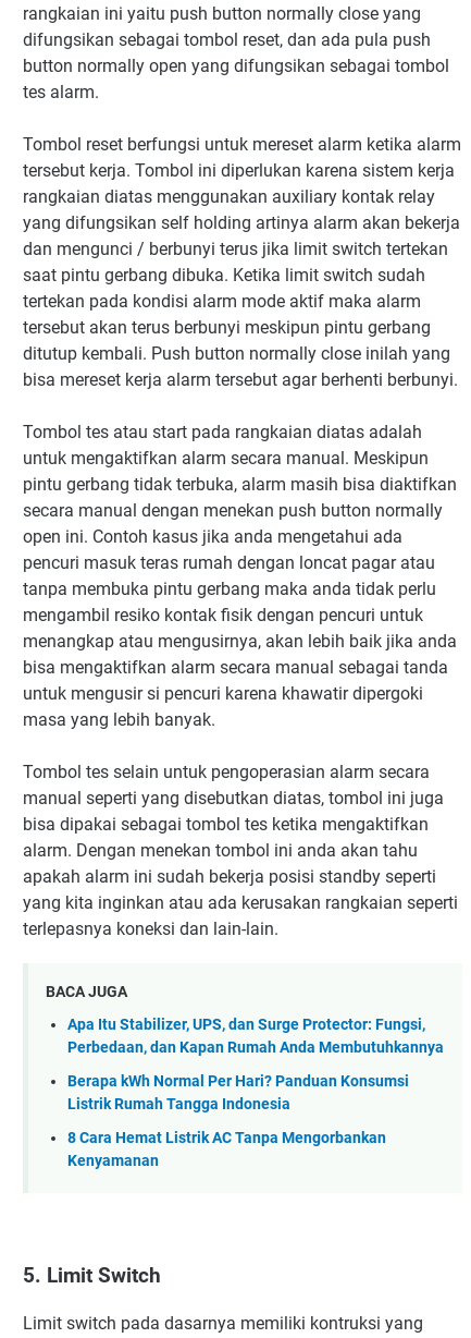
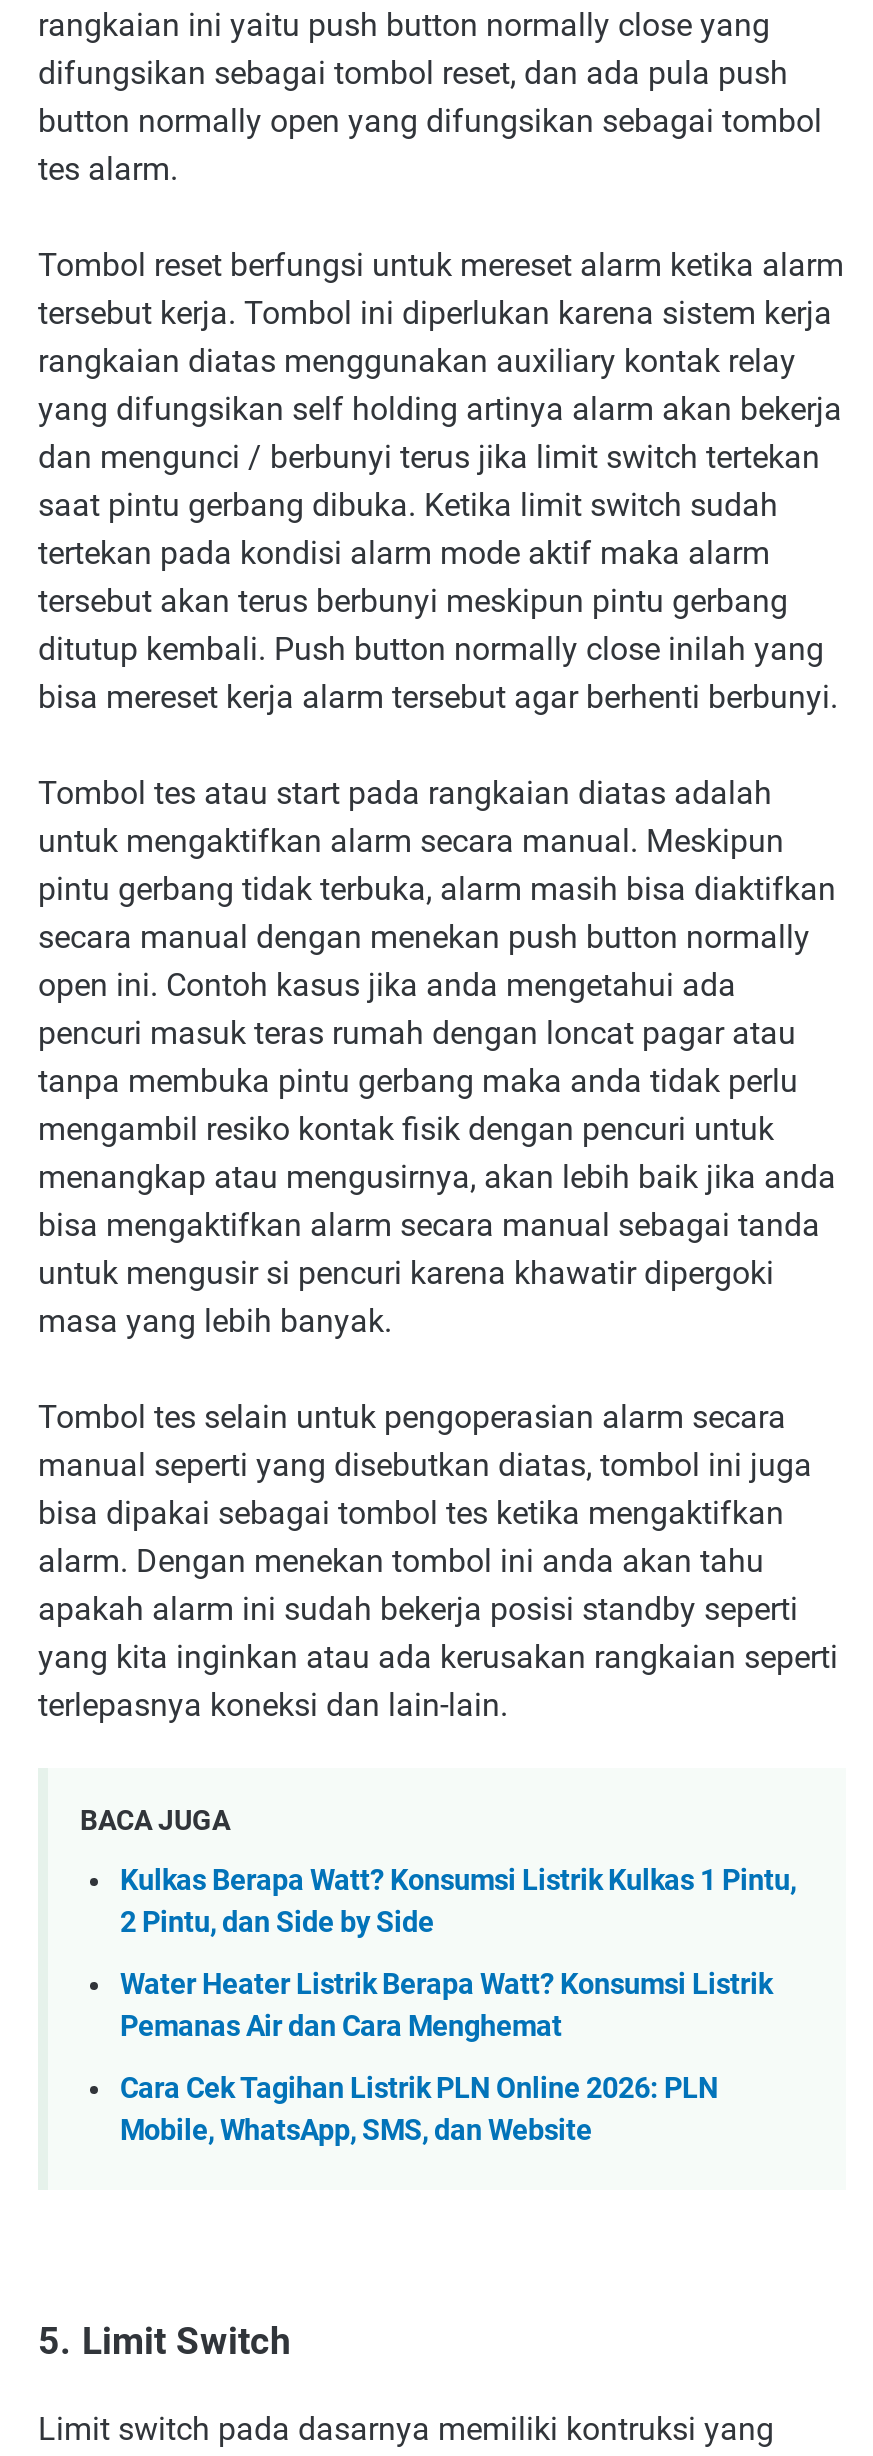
[67,1016,444,1057] Apa Itu Stabilizer, UPS, dan Surge Protector: Fungsi, | Perbedaan, dan Kapan Rumah Anda Membutuhkannya -> [120,1865,796,1941] Kulkas Berapa Watt? Konsumsi Listrik Kulkas 1 Pintu, | 2 Pintu, dan Side by Side
[67,1072,409,1113] Berapa kWh Normal Per Hari? Panduan Konsumsi | Listrik Rumah Tangga Indonesia -> [120,1968,772,2044] Water Heater Listrik Berapa Watt? Konsumsi Listrik | Pemanas Air dan Cara Menghemat
[67,1128,386,1170] 8 Cara Hemat Listrik AC Tanpa Mengorbankan | Kenyamanan -> [120,2071,718,2147] Cara Cek Tagihan Listrik PLN Online 2026: PLN | Mobile, WhatsApp, SMS, dan Website

